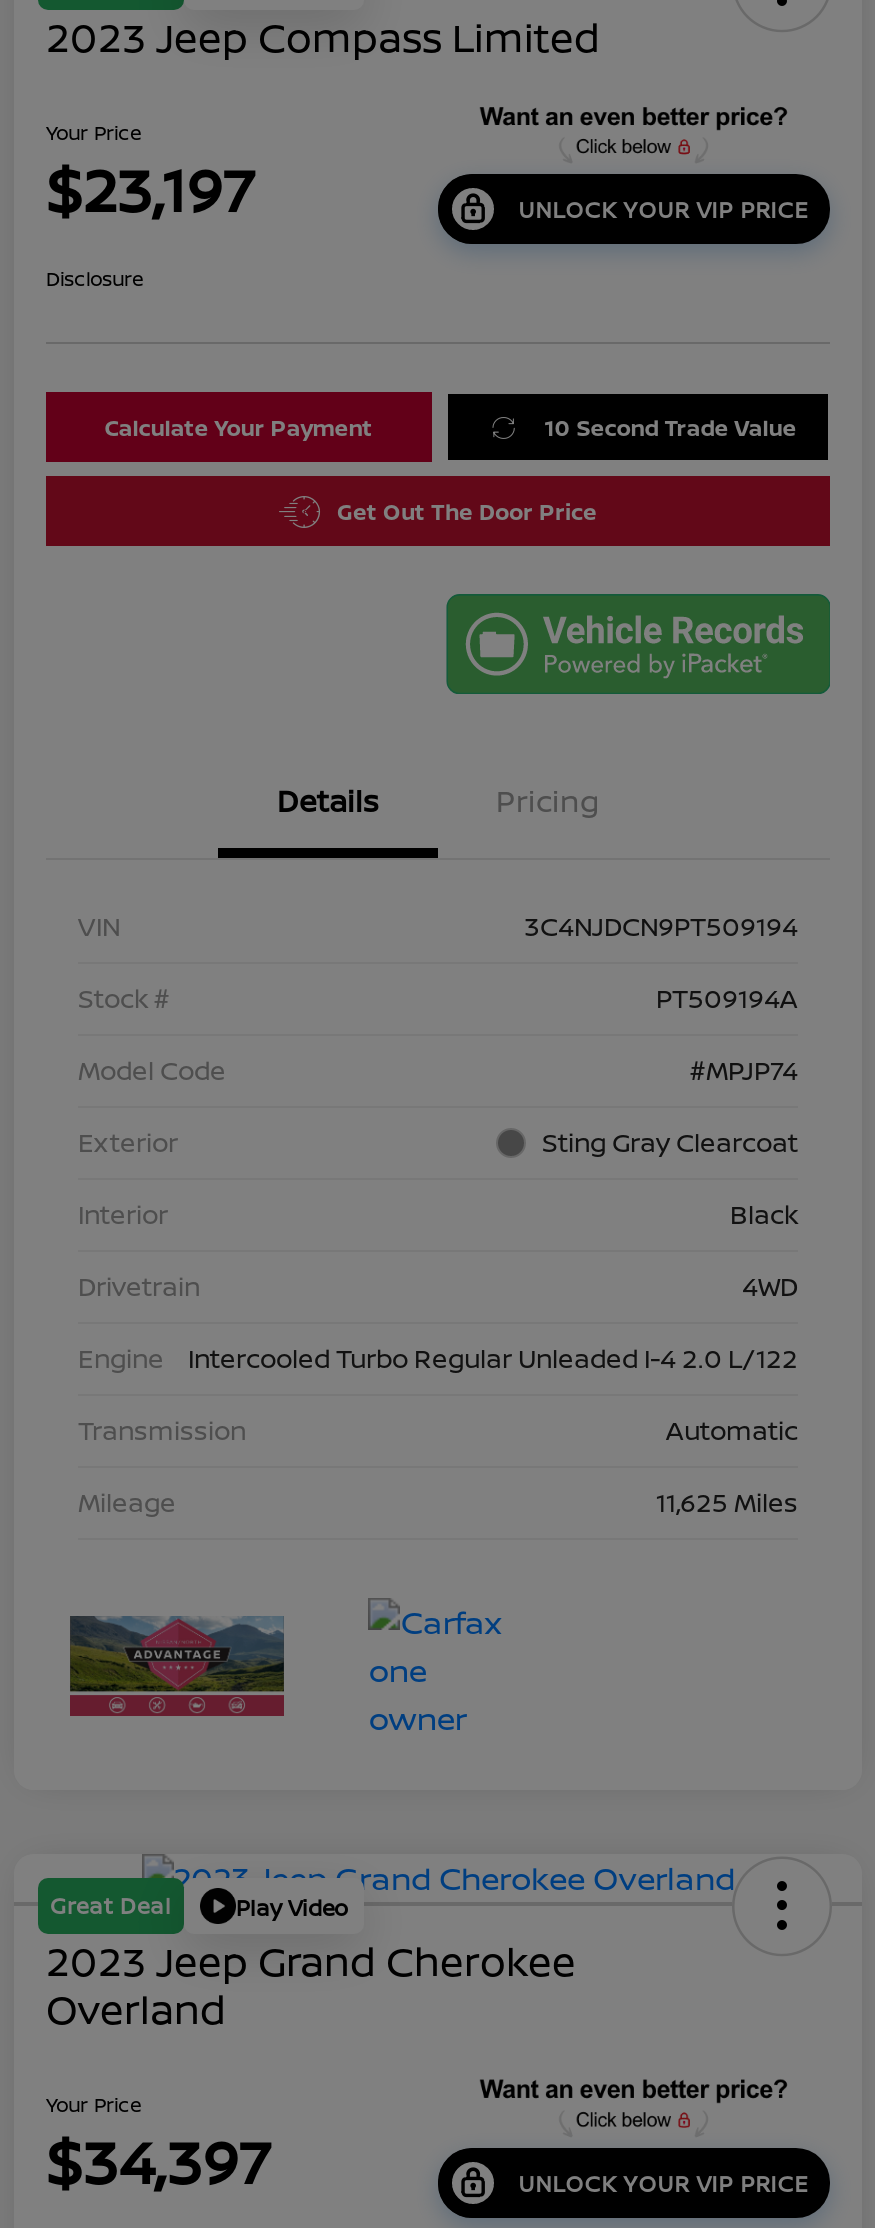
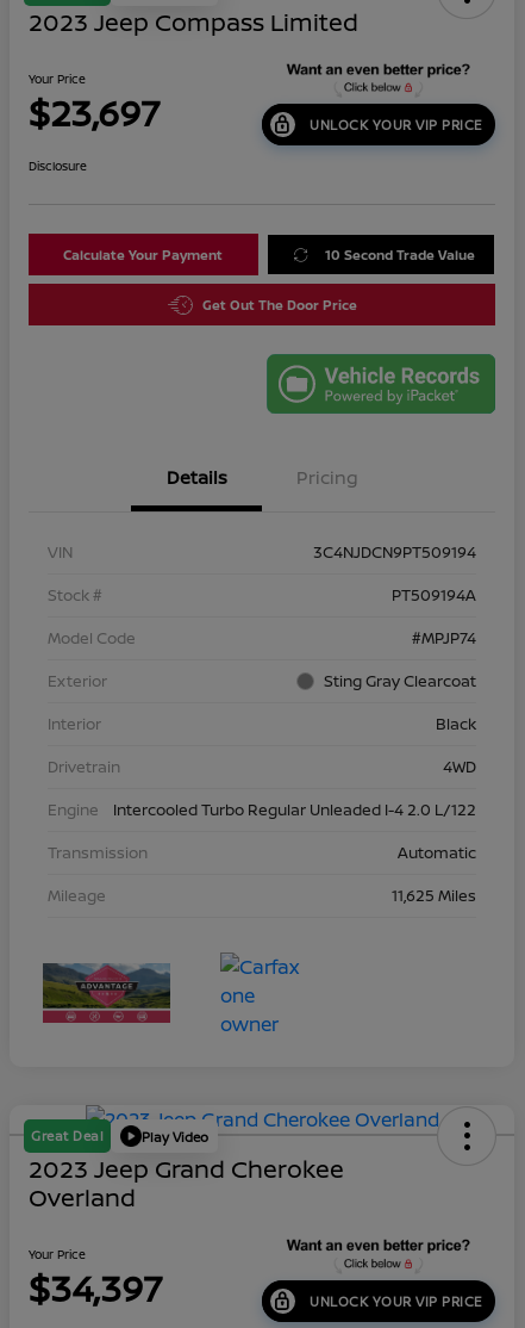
[46,147,254,229] $23,197 -> [29,88,160,136] $23,697

